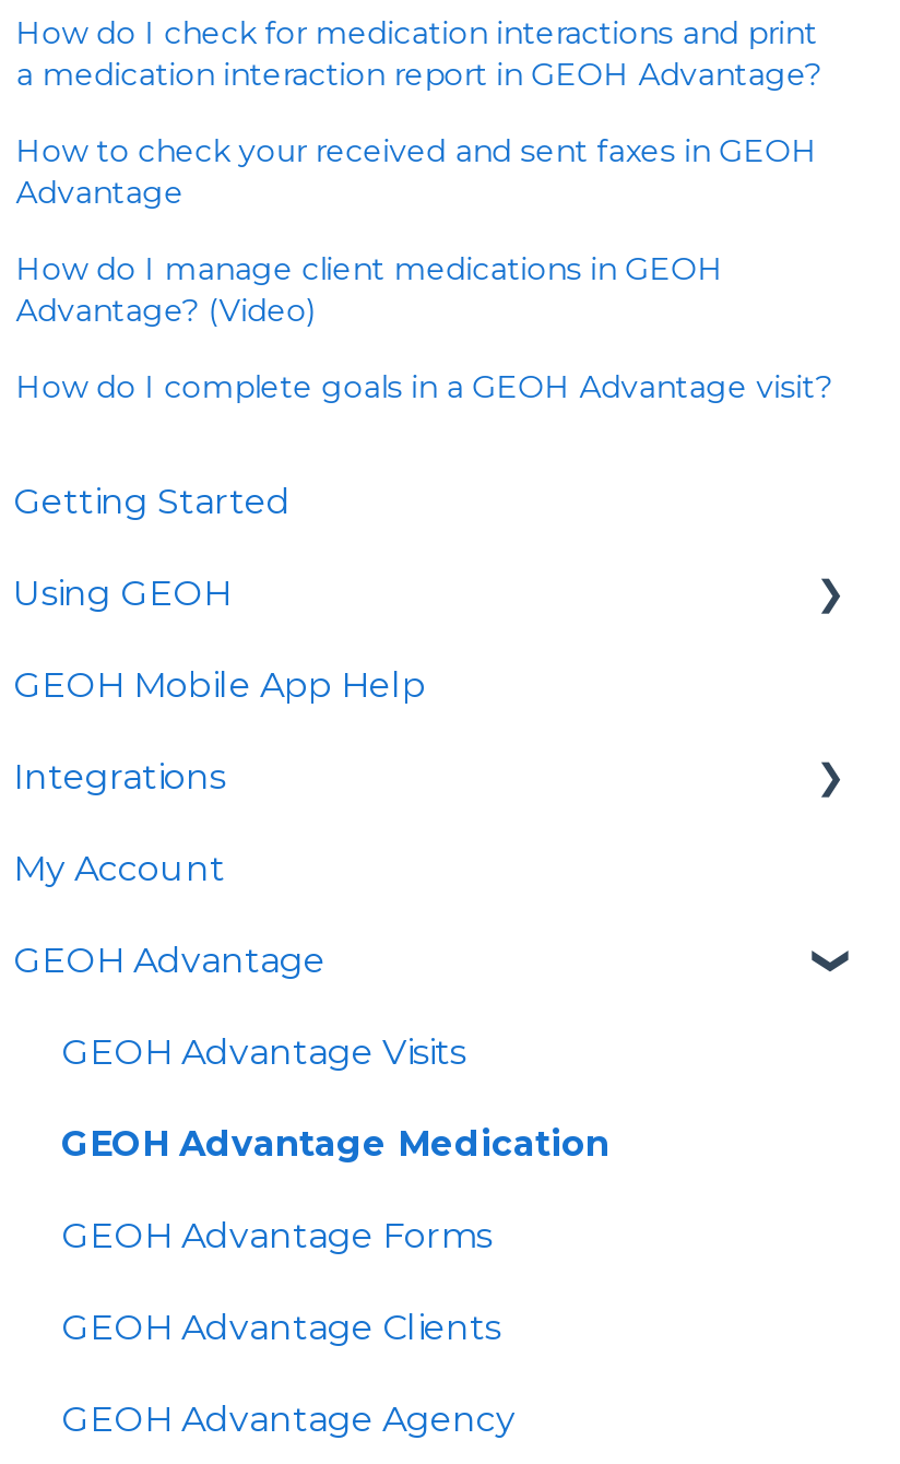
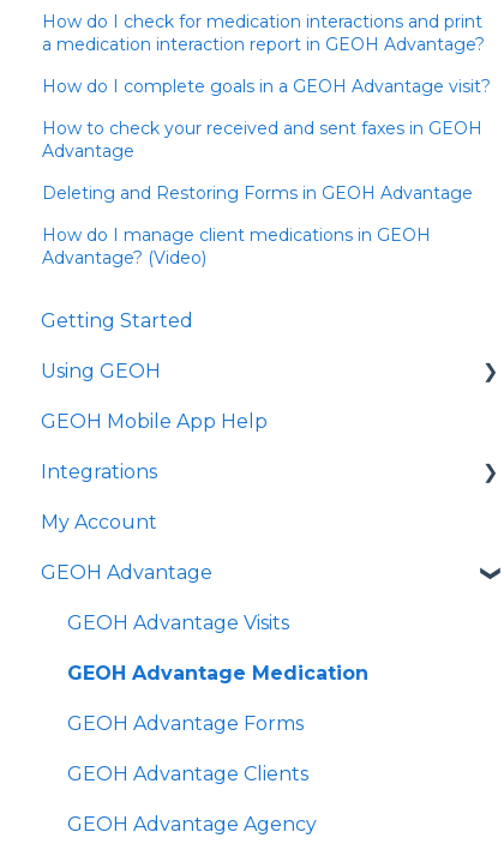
none -> [42,182,473,203] Deleting and Restoring Forms in GEOH Advantage
moved [16,248,723,329] -> [42,224,431,268]: How do I manage client medications in GEOH | Advantage? (Video)
moved [16,366,833,406] -> [42,75,491,97]: How do I complete goals in a GEOH Advantage visit?

